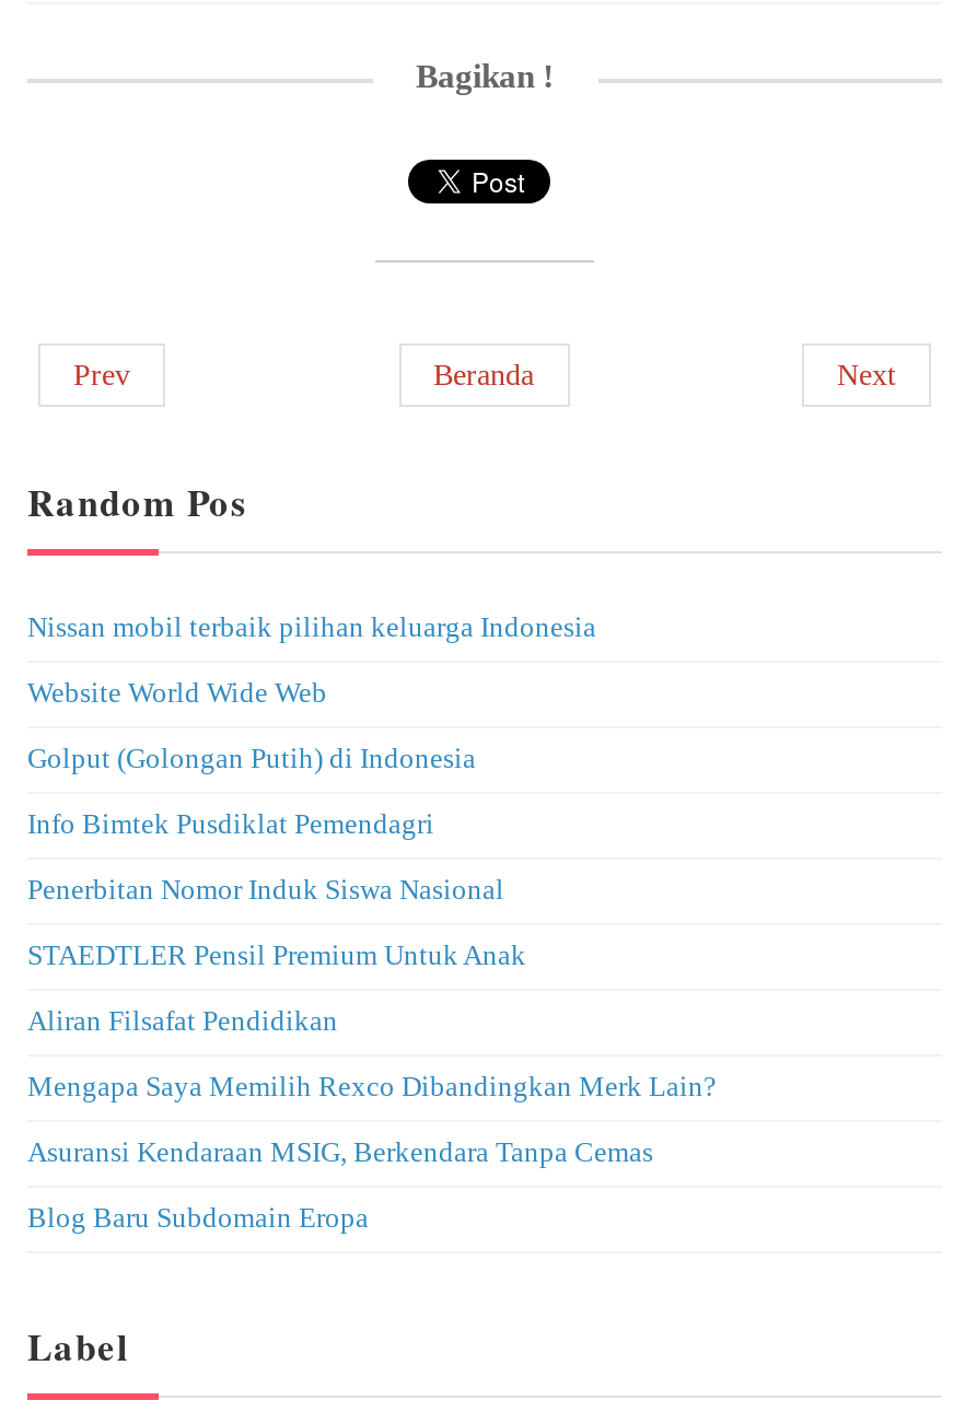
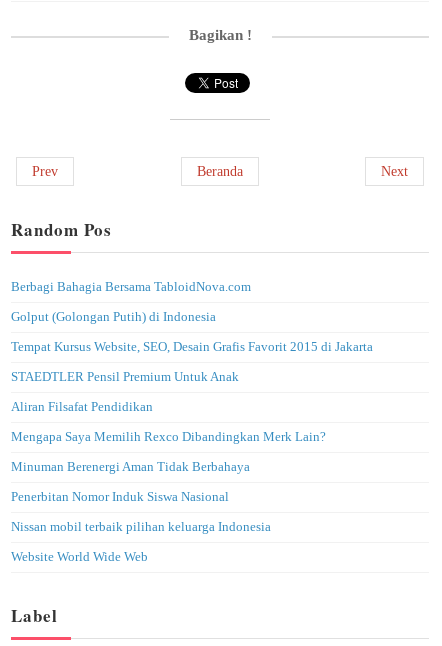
none -> [11,280,251,294] Berbagi Bahagia Bersama TabloidNova.com
moved [27,612,596,709] -> [11,520,271,564]: Nissan mobil terbaik pilihan keluarga Indonesia | Website World Wide Web
moved [27,744,476,774] -> [11,310,216,324]: Golput (Golongan Putih) di Indonesia
[27,809,434,840] Info Bimtek Pusdiklat Pemendagri -> [11,340,373,354] Tempat Kursus Website, SEO, Desain Grafis Favorit 2015 di Jakarta
moved [27,875,504,905] -> [11,490,229,504]: Penerbitan Nomor Induk Siswa Nasional
moved [27,940,717,1102] -> [11,370,326,444]: STAEDTLER Pensil Premium Untuk Anak | Aliran Filsafat Pendidikan | Mengapa Saya Memilih Rexco Dibandingkan Merk Lain?
[27,1137,653,1234] Asuransi Kendaraan MSIG, Berkendara Tanpa Cemas | Blog Baru Subdomain Eropa -> [11,460,250,474] Minuman Berenergi Aman Tidak Berbahaya

